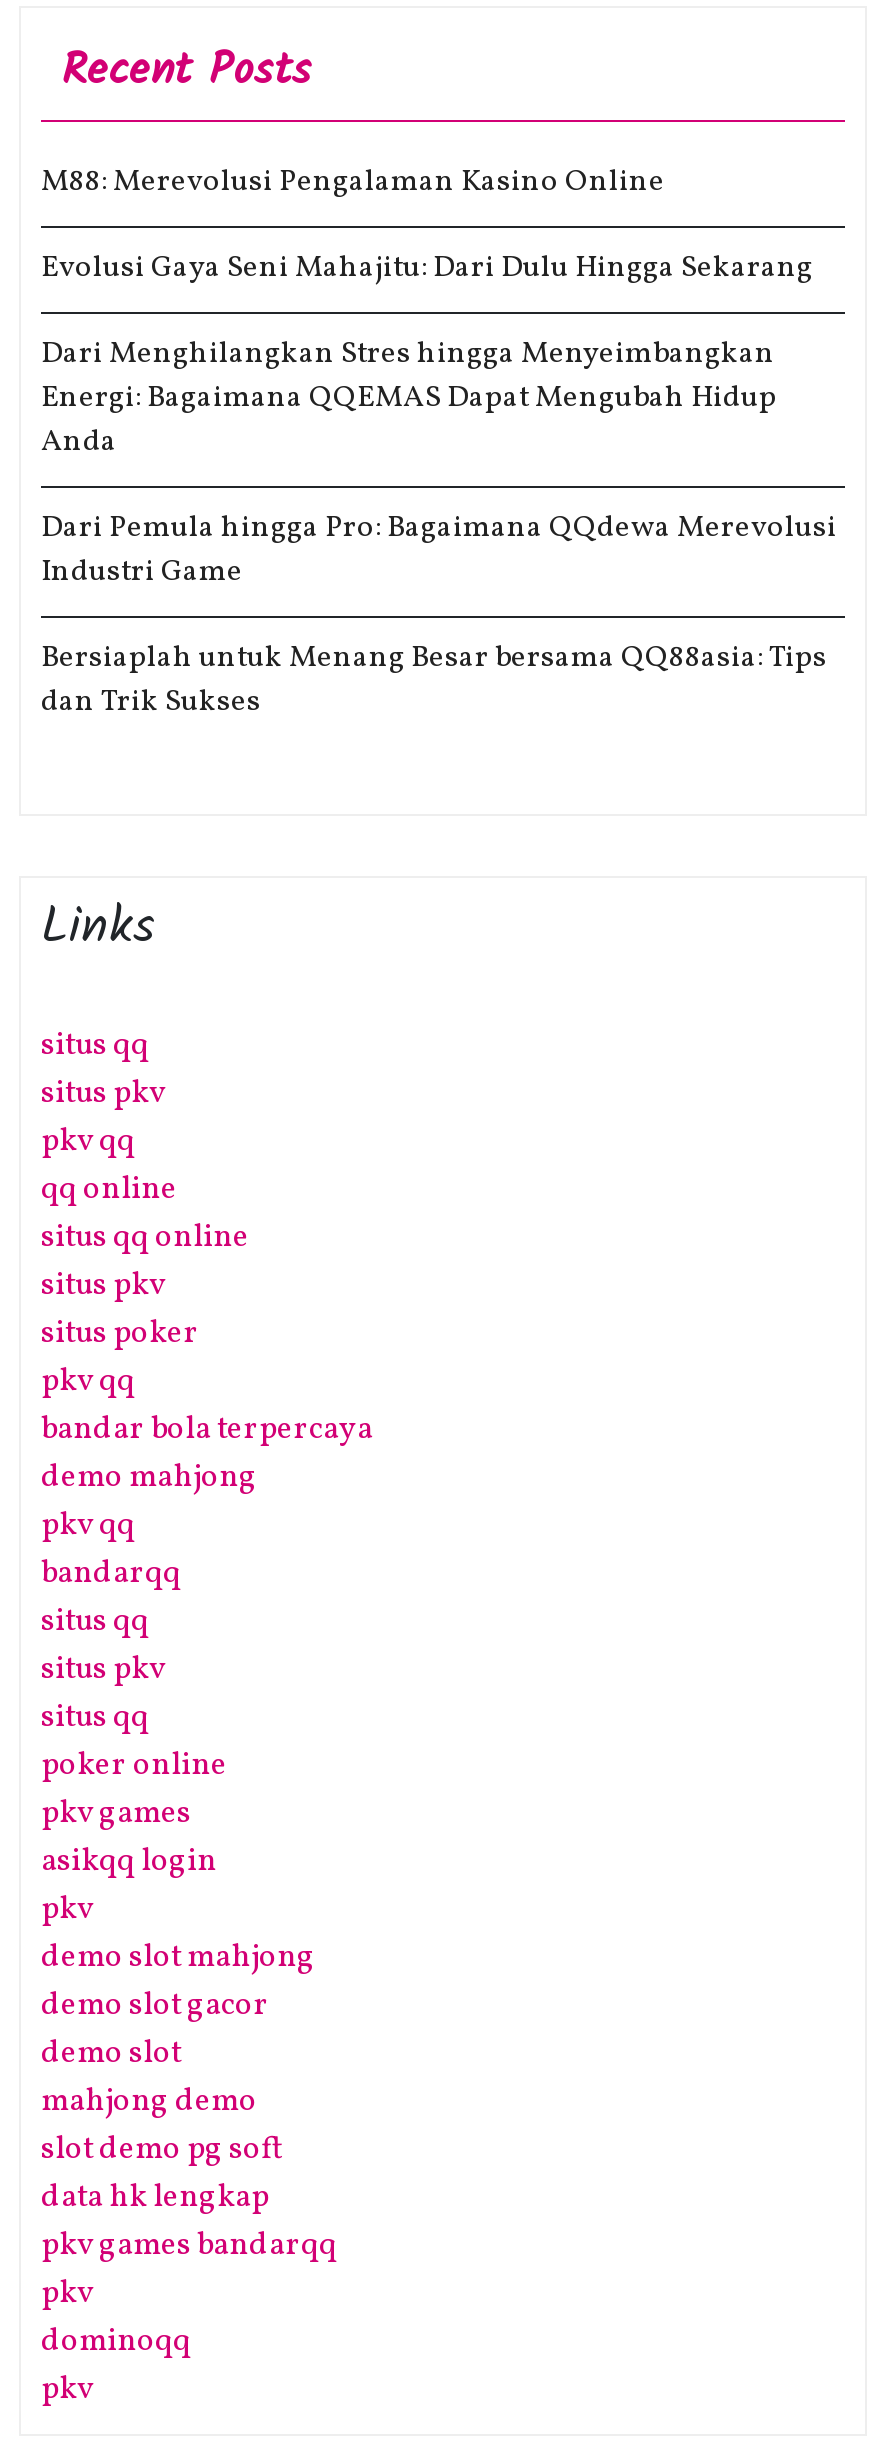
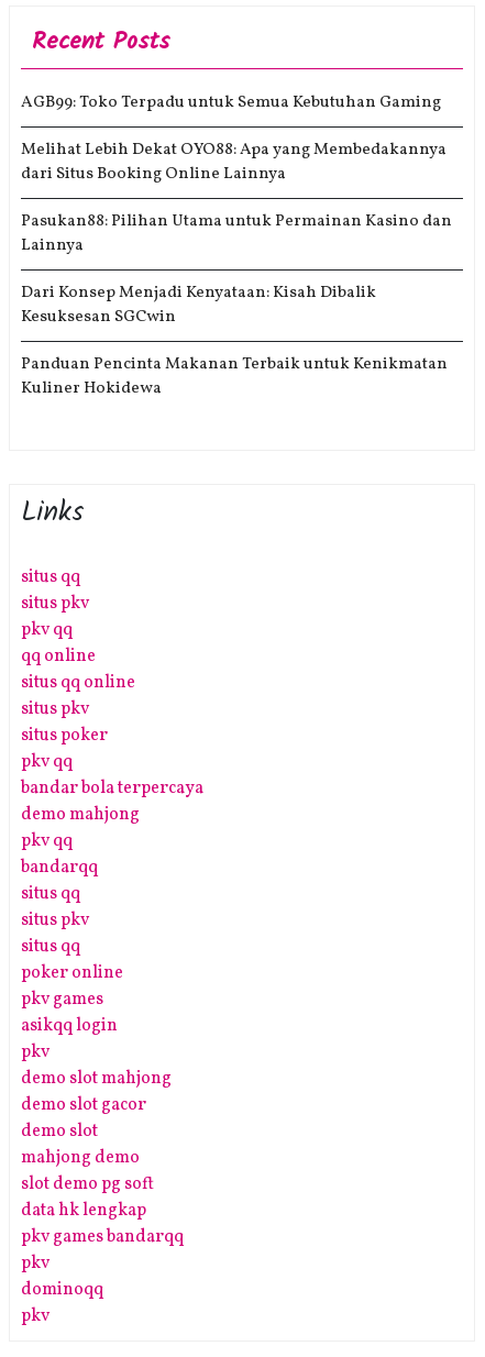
[41,163,665,205] M88: Merevolusi Pengalaman Kasino Online -> [21,92,441,115] AGB99: Toko Terpadu untuk Semua Kebutuhan Gaming
[41,249,813,291] Evolusi Gaya Seni Mahajitu: Dari Dulu Hingga Sekarang -> [21,139,447,186] Melihat Lebih Dekat OYO88: Apa yang Membedakannya | dari Situs Booking Online Lainnya
[41,335,777,465] Dari Menghilangkan Stres hingga Menyeimbangkan | Energi: Bagaimana QQEMAS Dapat Mengubah Hidup | Anda -> [21,210,452,258] Pasukan88: Pilihan Utama untuk Permainan Kasino dan | Lainnya
[41,509,837,595] Dari Pemula hingga Pro: Bagaimana QQdewa Merevolusi | Industri Game -> [21,282,376,329] Dari Konsep Menjadi Kenyataan: Kisah Dibalik | Kesuksesan SGCwin
[41,639,827,725] Bersiaplah untuk Menang Besar bersama QQ88asia: Tips | dan Trik Sukses -> [21,353,448,401] Panduan Pencinta Makanan Terbaik untuk Kenikmatan | Kuliner Hokidewa

